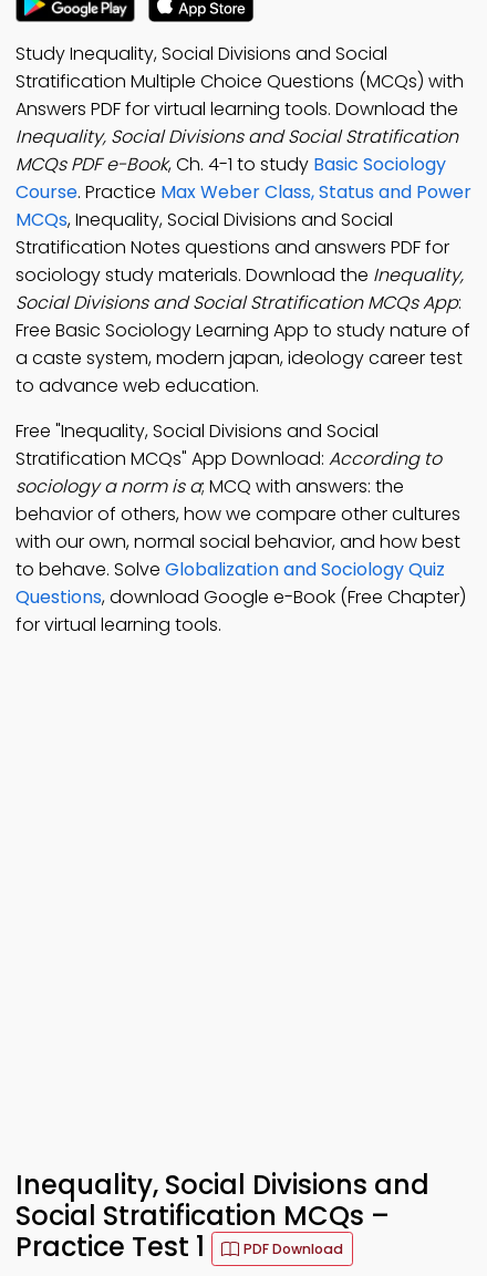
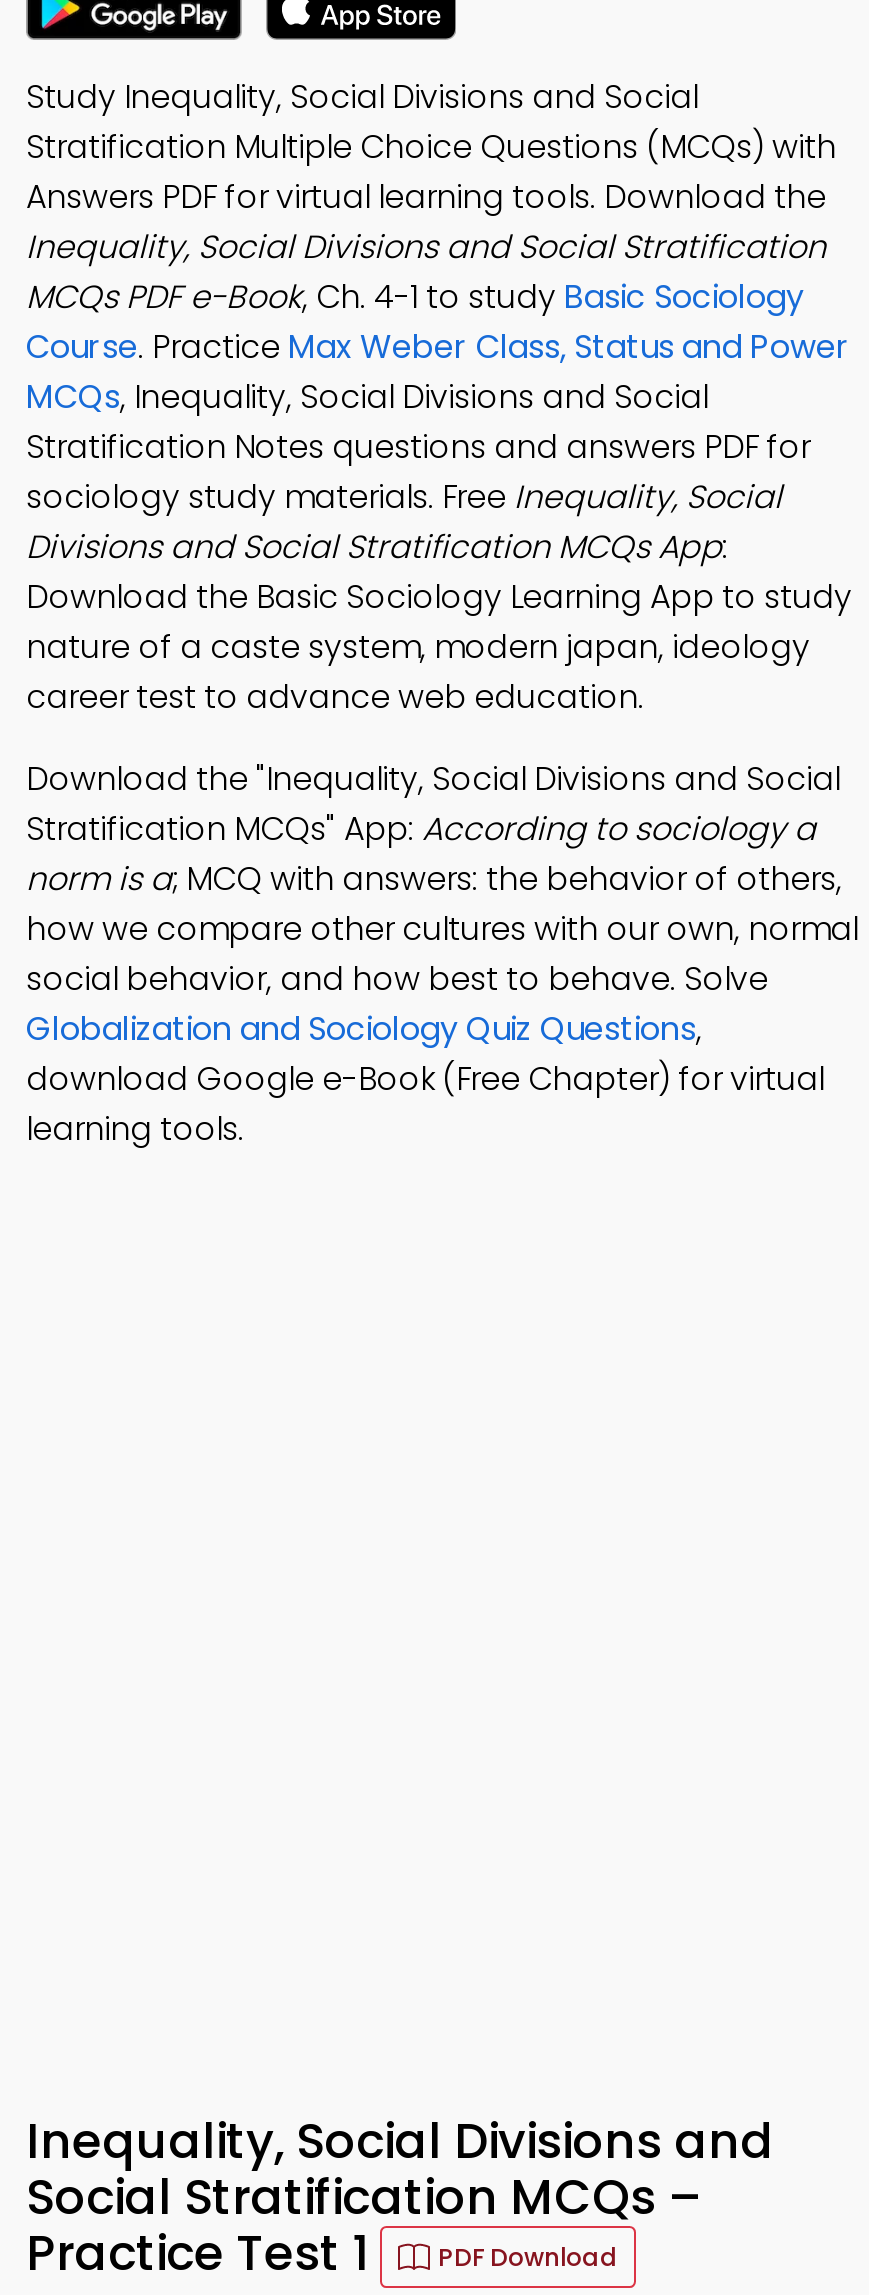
[15,262,470,398] sociology study materials. Download the Inequality, | Social Divisions and Social Stratification MCQs App: | Free Basic Sociology Learning App to study nature of | a caste system, modern japan, ideology career test | to advance web education. -> [26,474,852,720] sociology study materials. Free Inequality, Social | Divisions and Social Stratification MCQs App: | Download the Basic Sociology Learning App to study | nature of a caste system, modern japan, ideology | career test to advance web education.
[15,418,466,637] Free "Inequality, Social Divisions and Social | Stratification MCQs" App Download: According to | sociology a norm is a; MCQ with answers: the | behavior of others, how we compare other cultures | with our own, normal social behavior, and how best | to behave. Solve Globalization and Sociology Quiz | Questions, download Google e-Book (Free Chapter) | for virtual learning tools. -> [26,756,858,1152] Download the "Inequality, Social Divisions and Social | Stratification MCQs" App: According to sociology a | norm is a; MCQ with answers: the behavior of others, | how we compare other cultures with our own, normal | social behavior, and how best to behave. Solve | Globalization and Sociology Quiz Questions, | download Google e-Book (Free Chapter) for virtual | learning tools.

